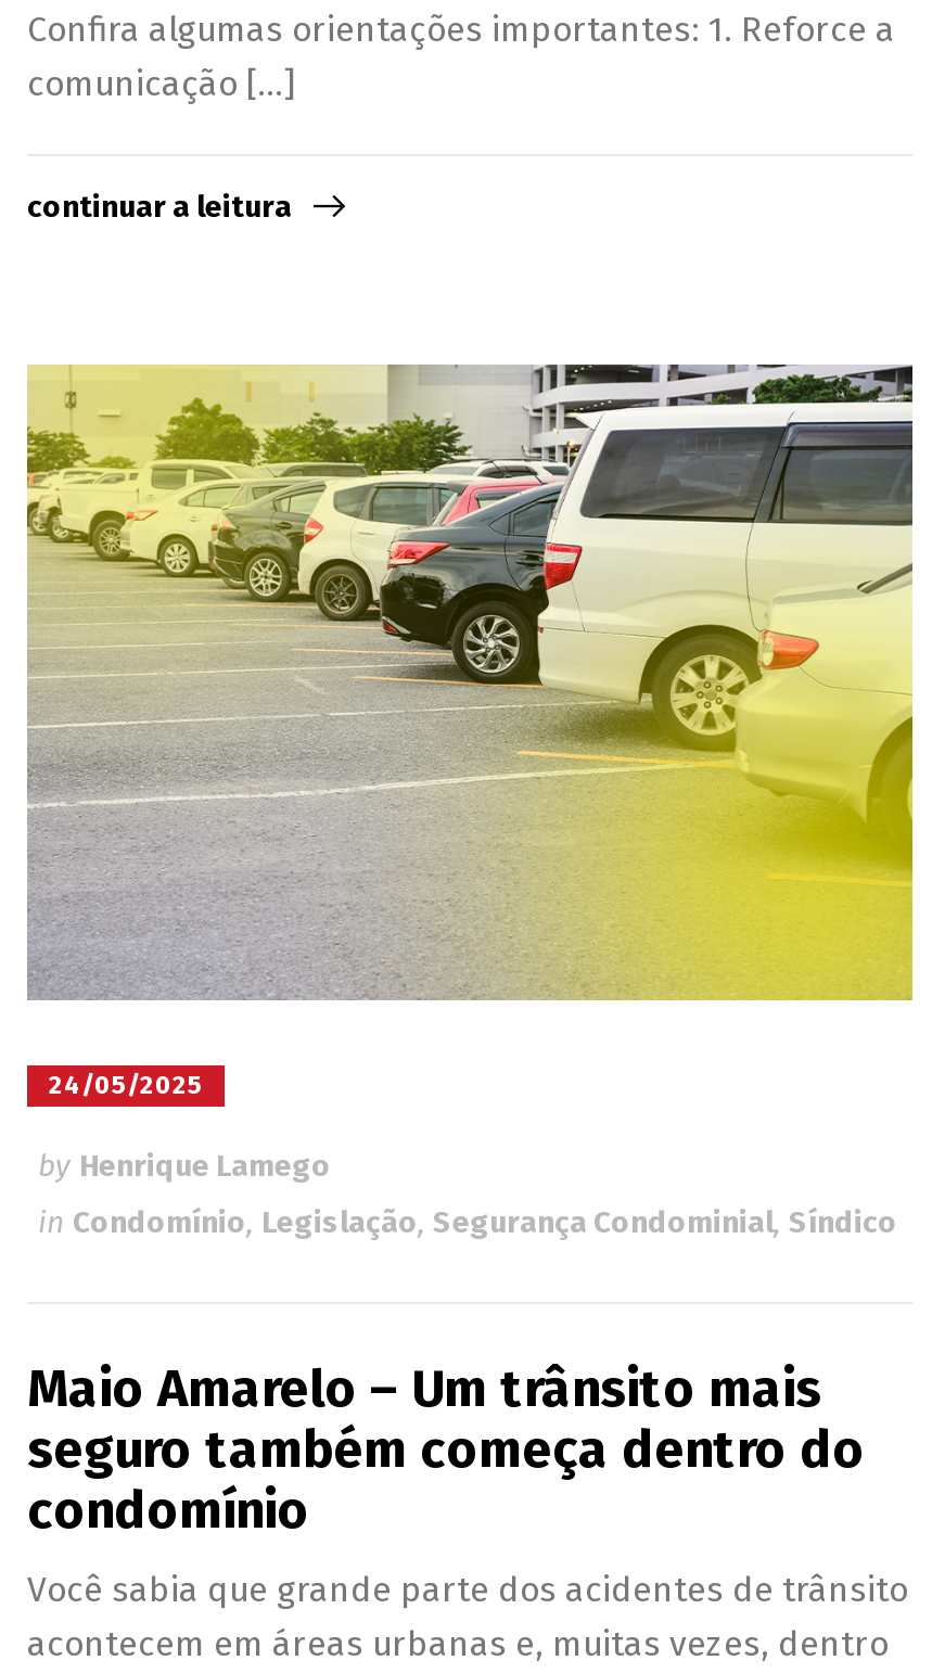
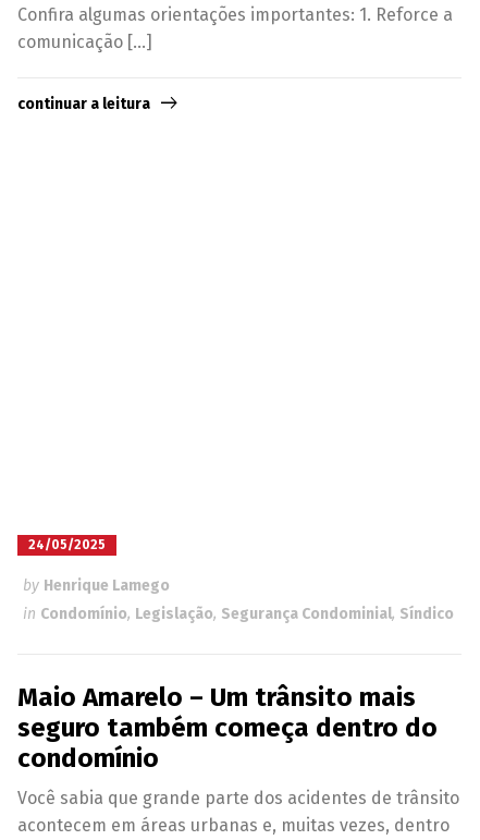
[25,362,915,1002] [image] -> none

